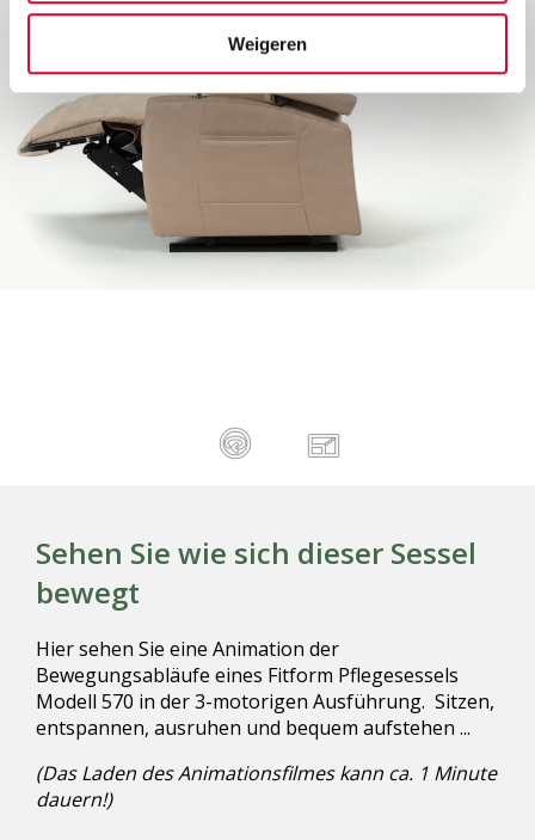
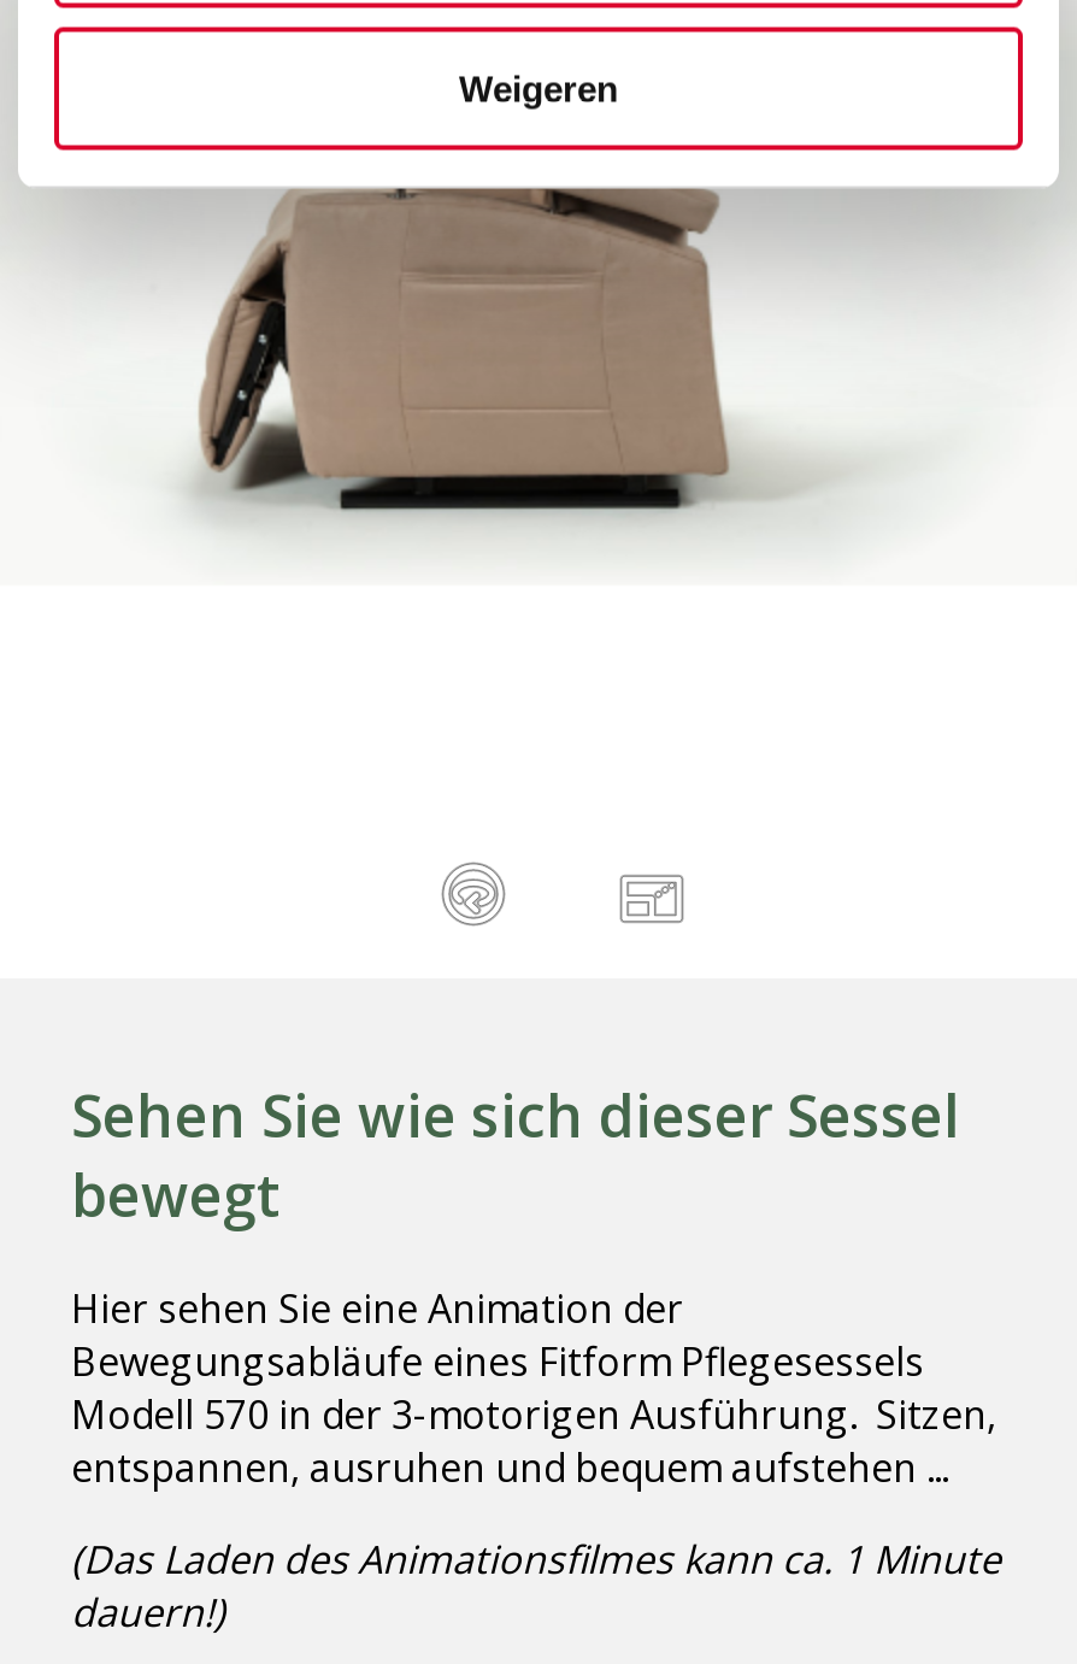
[18,94,154,243] [image] -> [37,193,312,492] [image]

